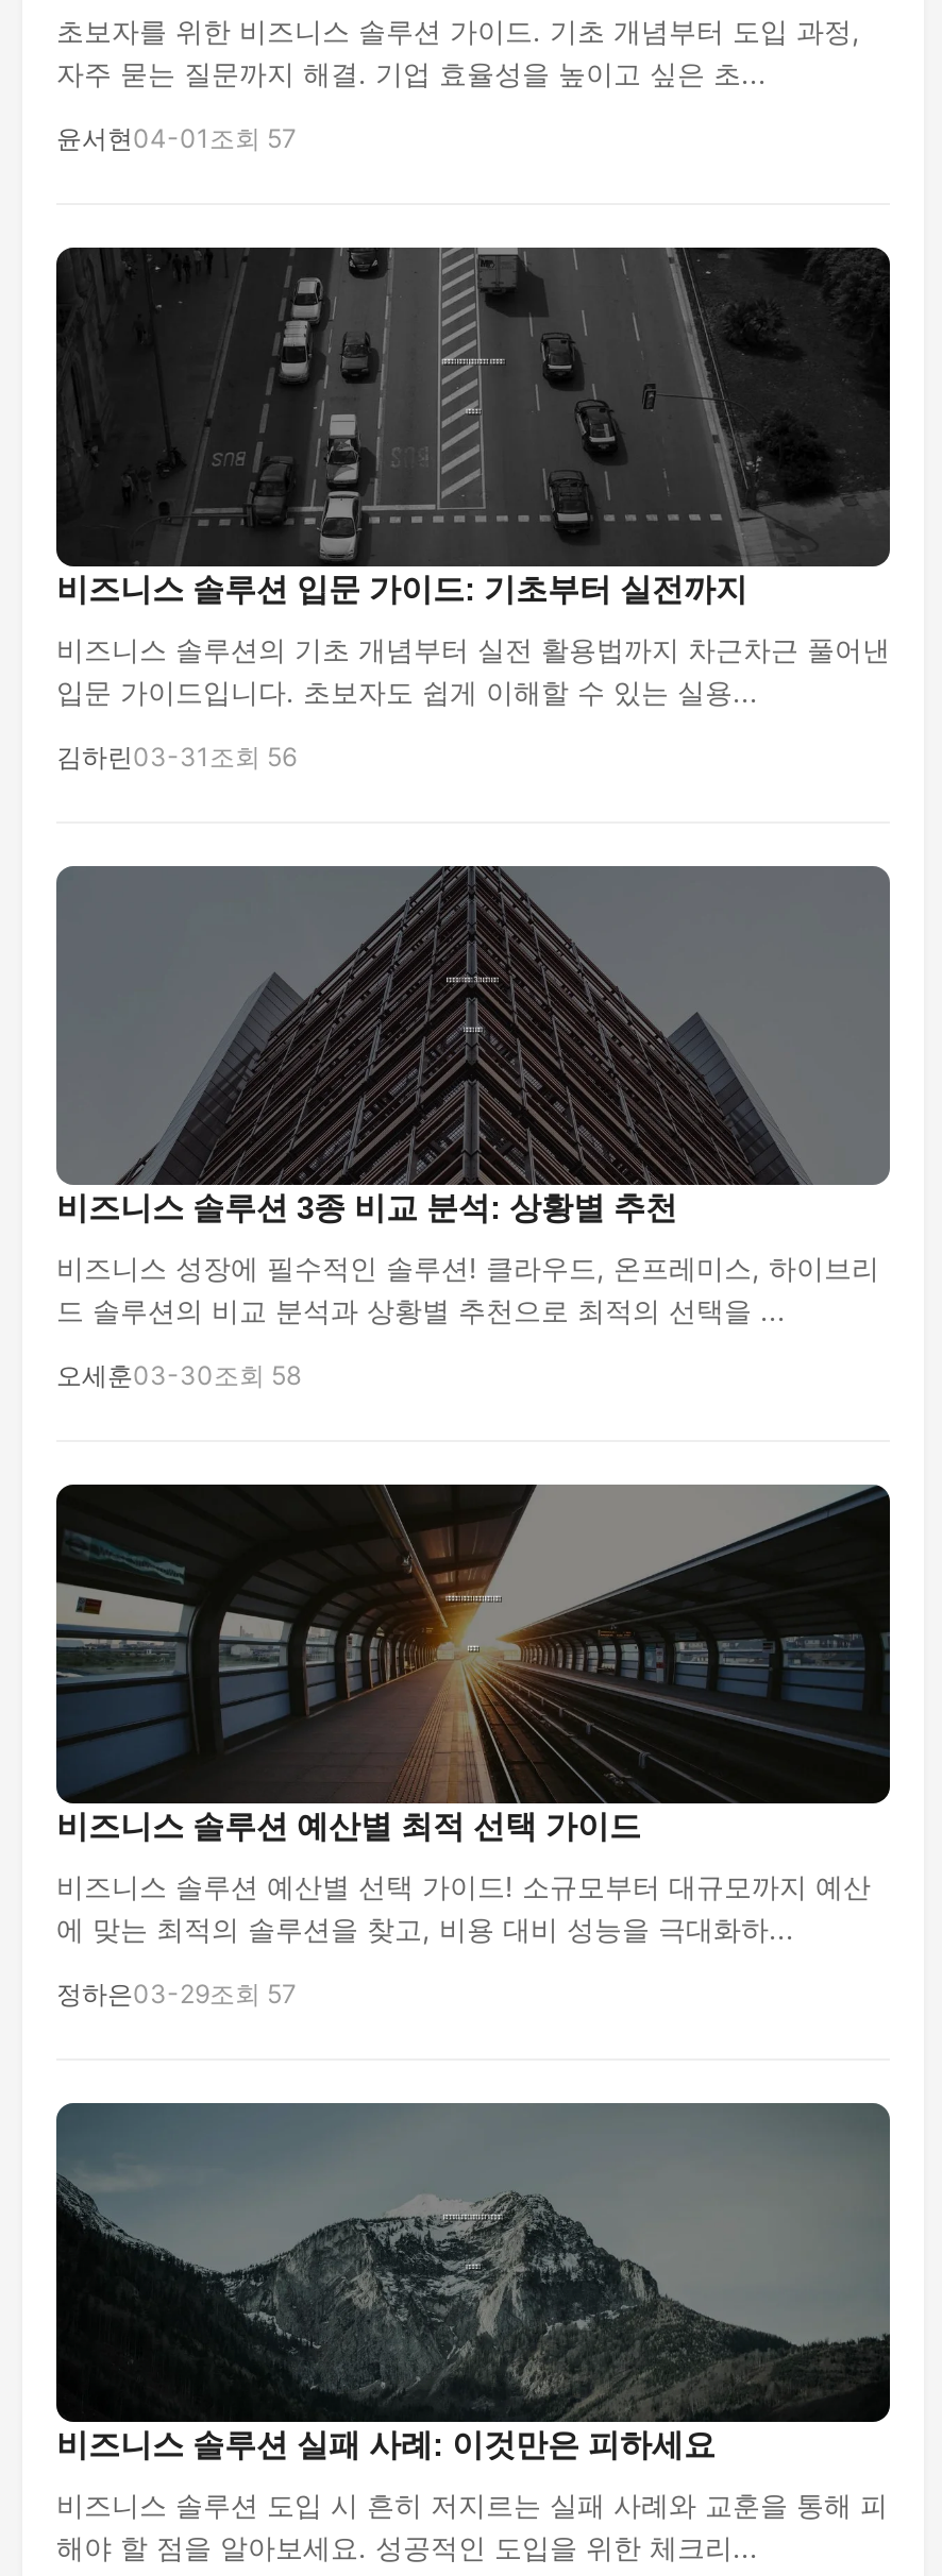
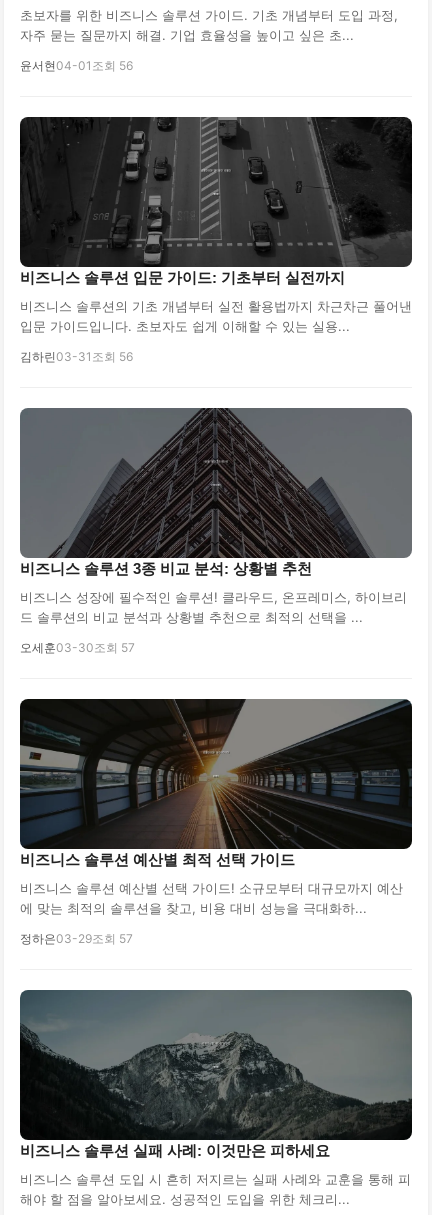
[56,122,297,154] 윤서현 04-01 조회 57 -> [20,58,133,73] 윤서현 04-01 조회 56
[56,1359,301,1391] 오세훈03-30조회 58 -> [20,640,135,655] 오세훈03-30조회 57

